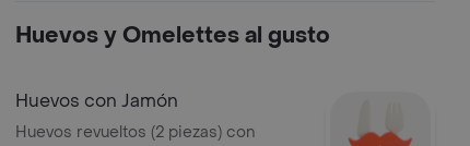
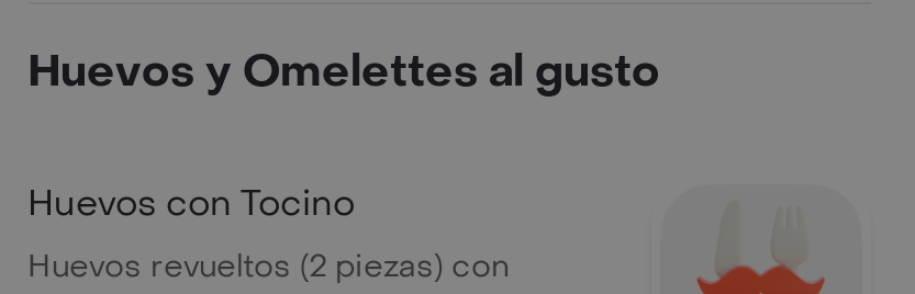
[15,89,178,112] Huevos con Jamón -> [27,180,355,226] Huevos con Tocino

